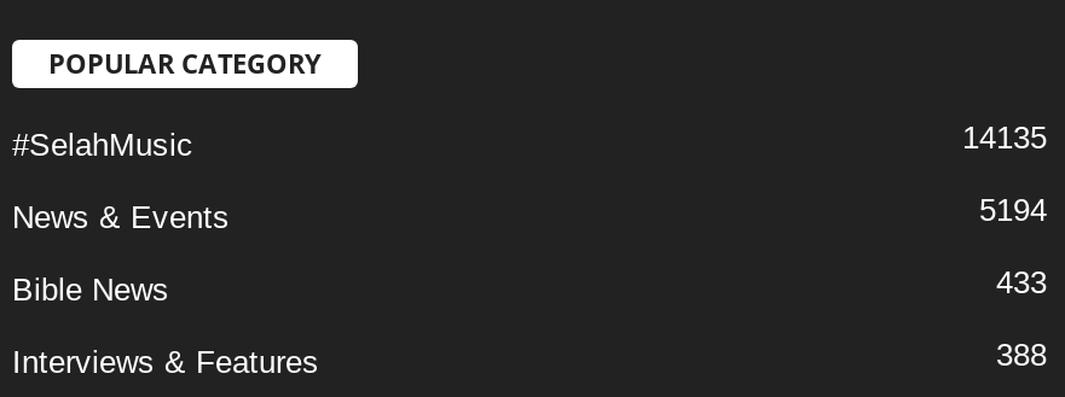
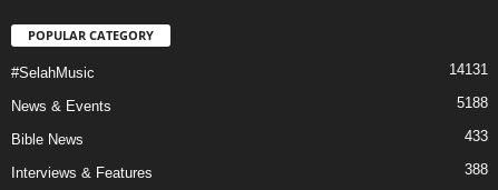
[962,118,1047,155] 14135 -> [449,61,488,77] 14131
[979,191,1047,227] 5194 -> [457,94,488,111] 5188

